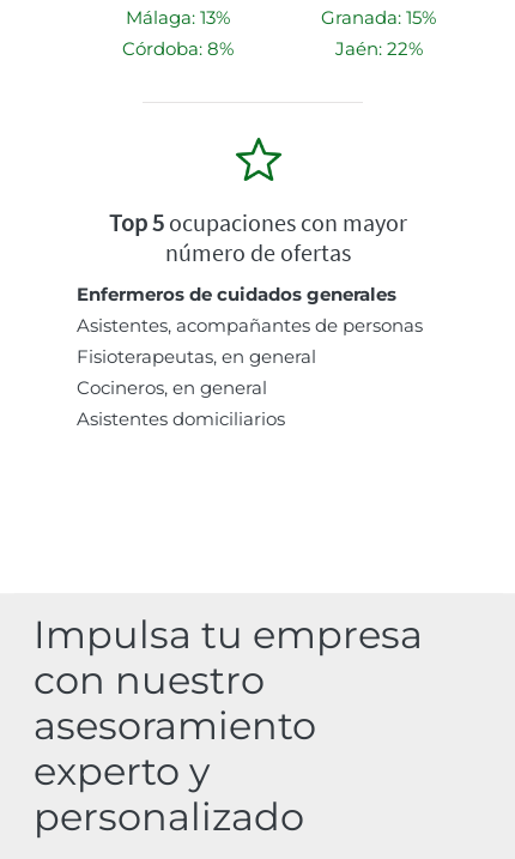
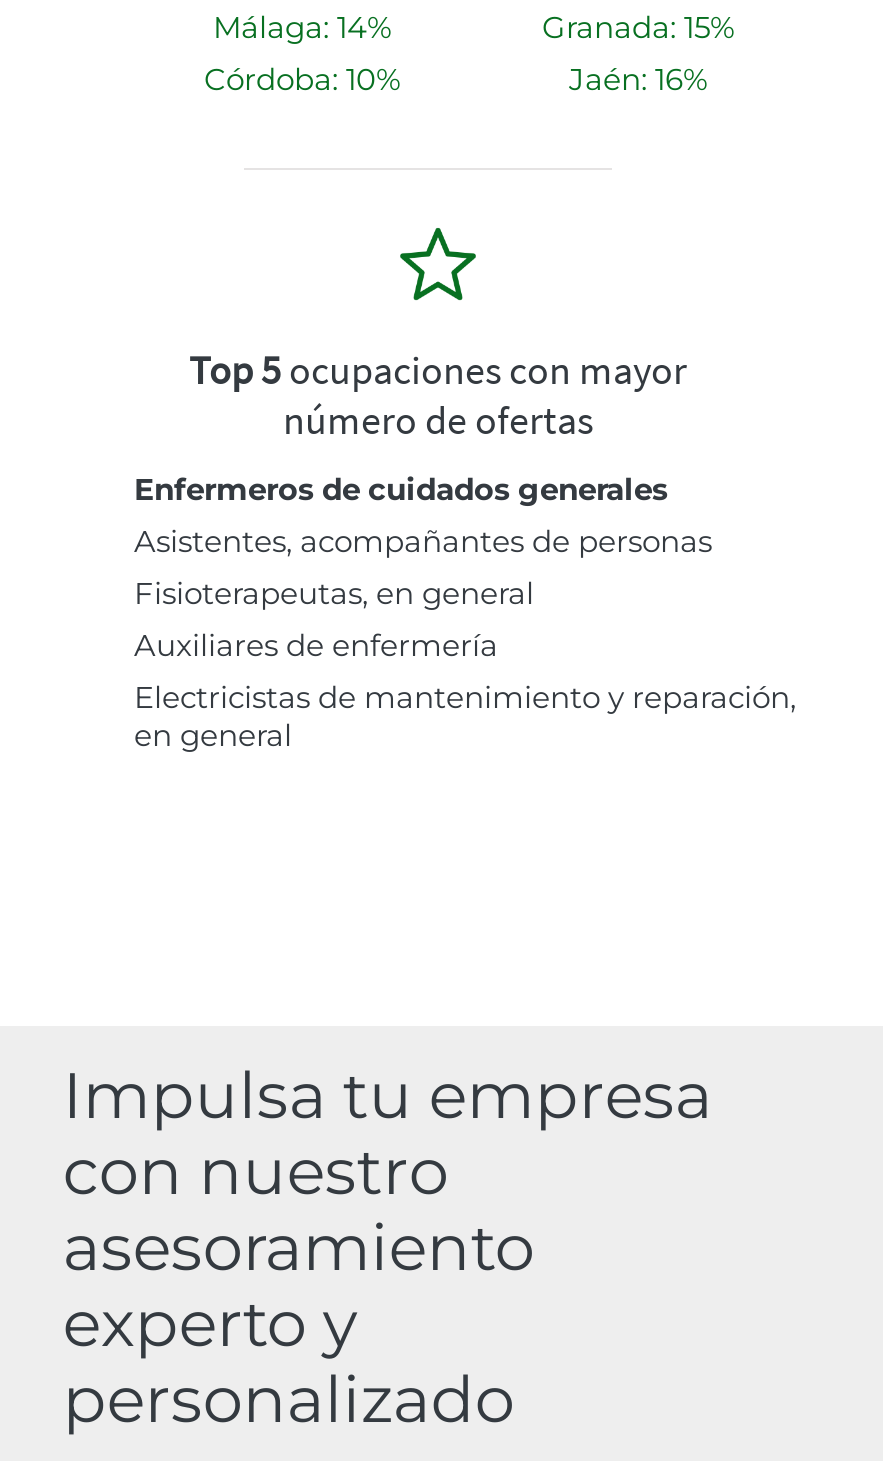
[125,6,229,29] Málaga: 13% -> [213,8,391,46] Málaga: 14%
[122,37,233,60] Córdoba: 8% -> [204,60,400,98] Córdoba: 10%
[335,37,422,60] Jaén: 22% -> [569,60,707,98] Jaén: 16%
[77,376,285,430] Cocineros, en general | Asistentes domiciliarios -> [134,626,796,754] Auxiliares de enfermería | Electricistas de mantenimiento y reparación, | en general

